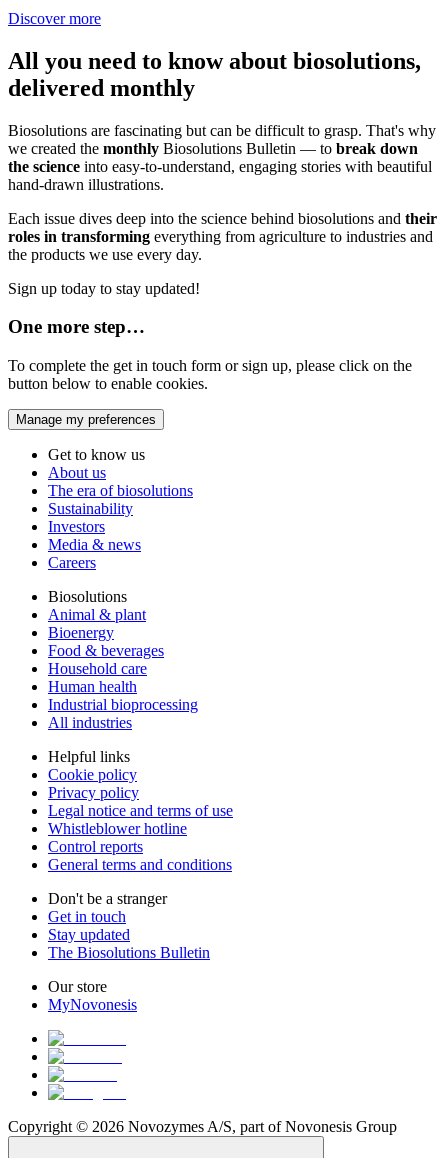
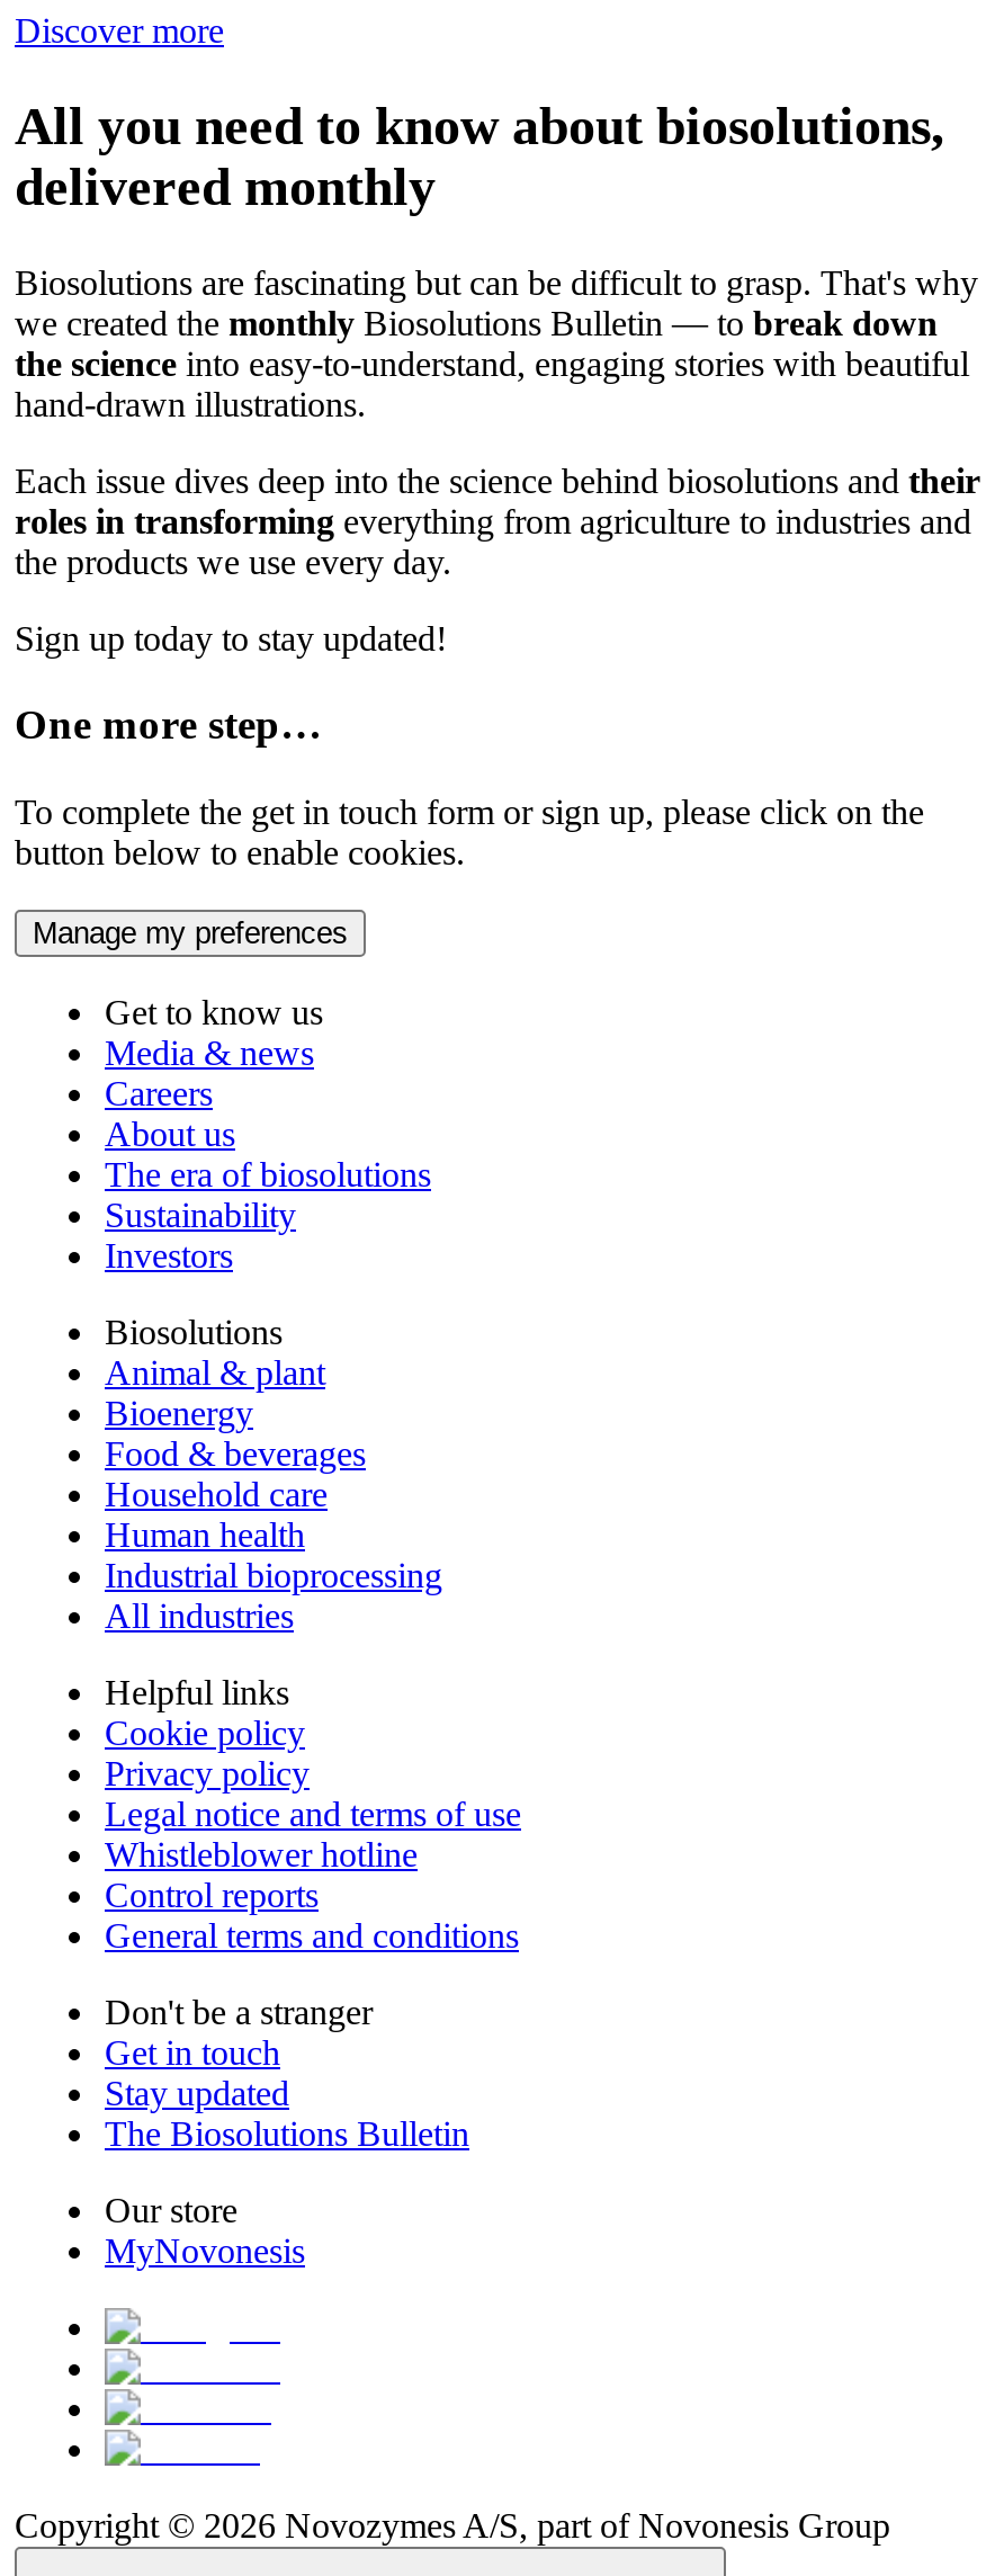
moved [48,464,193,535] -> [105,1115,431,1274]: About us | The era of biosolutions | Sustainability | Investors
moved [48,536,141,571] -> [105,1034,314,1112]: Media & news | Careers

